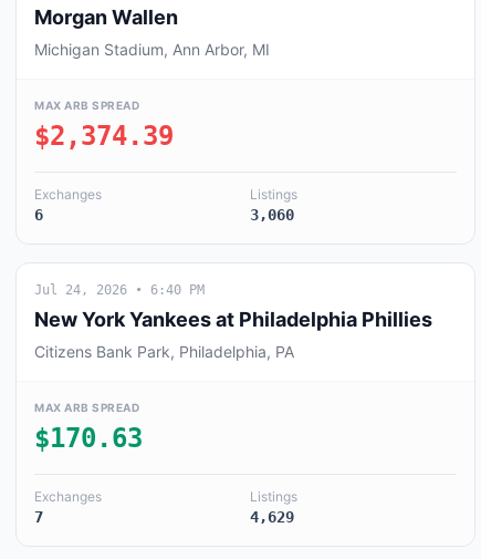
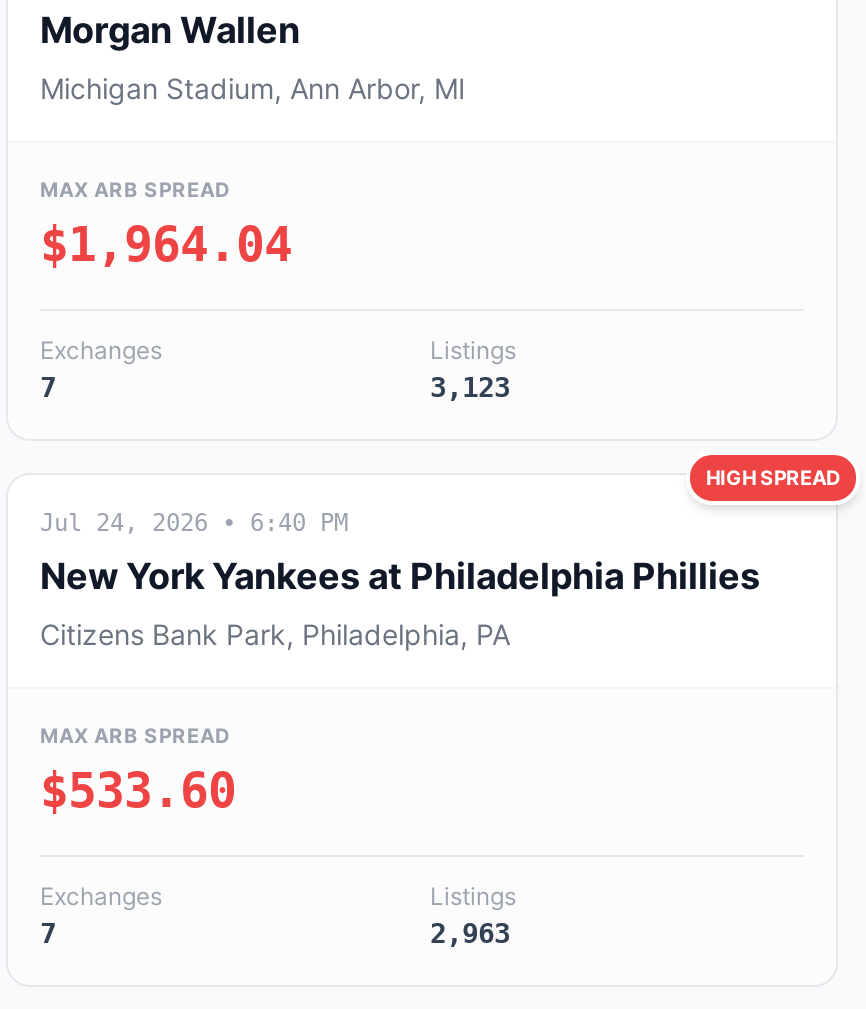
[34,121,174,152] $2,374.39 -> [40,217,292,273] $1,964.04
[34,206,43,224] 6 -> [40,371,56,403] 7
[250,206,294,224] 3,060 -> [430,371,840,489] 3,123 | HIGH SPREAD
[34,423,143,454] $170.63 -> [40,763,236,819] $533.60
[250,508,294,526] 4,629 -> [430,917,510,949] 2,963

